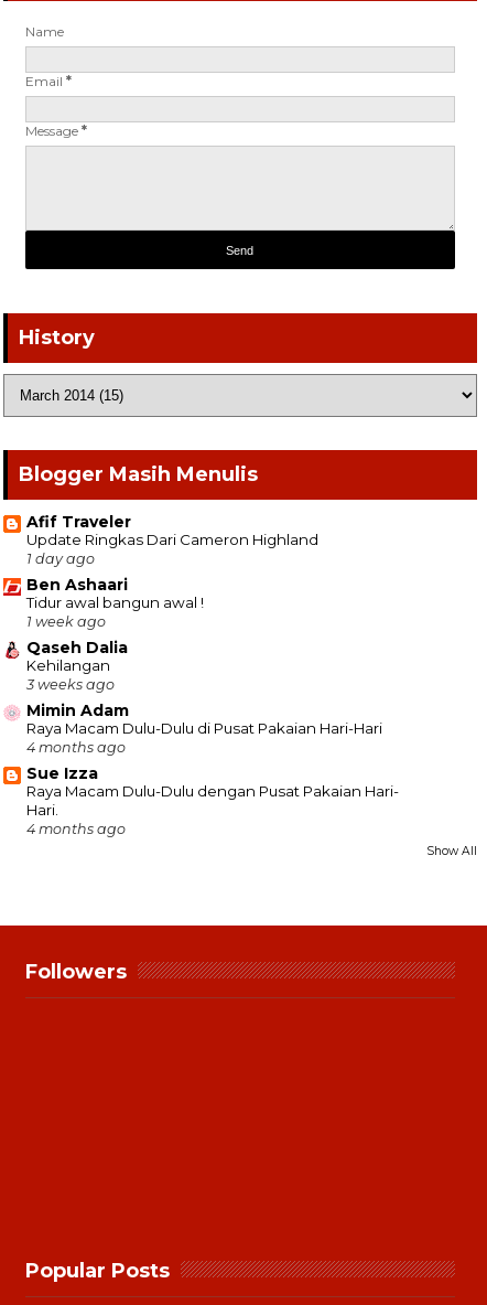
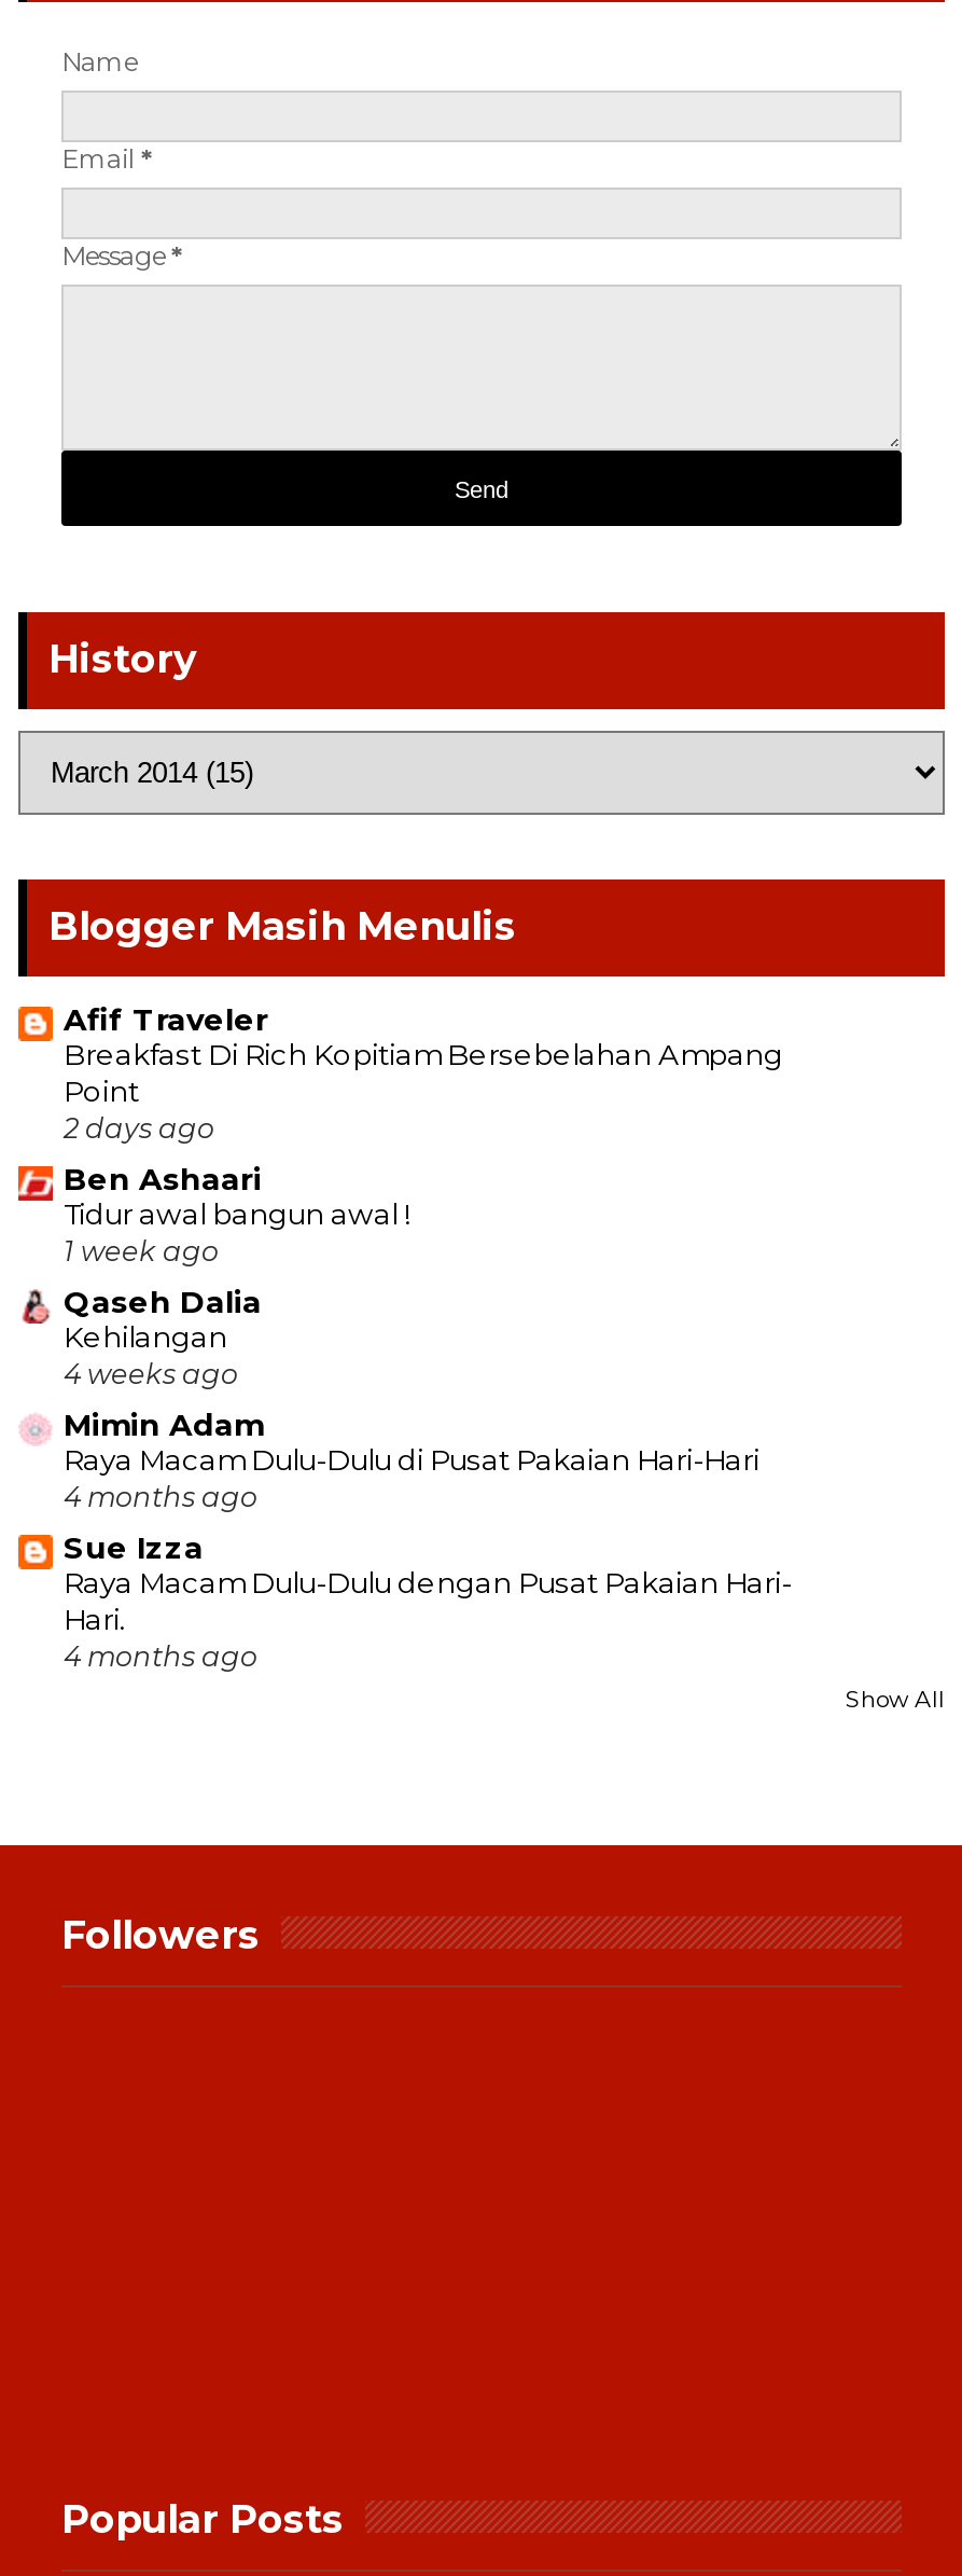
[26,531,318,567] Update Ringkas Dari Cameron Highland | 1 day ago -> [64,1037,783,1145] Breakfast Di Rich Kopitiam Bersebelahan Ampang | Point | 2 days ago
[26,676,115,693] 3 weeks ago -> [64,1358,238,1391] 4 weeks ago

